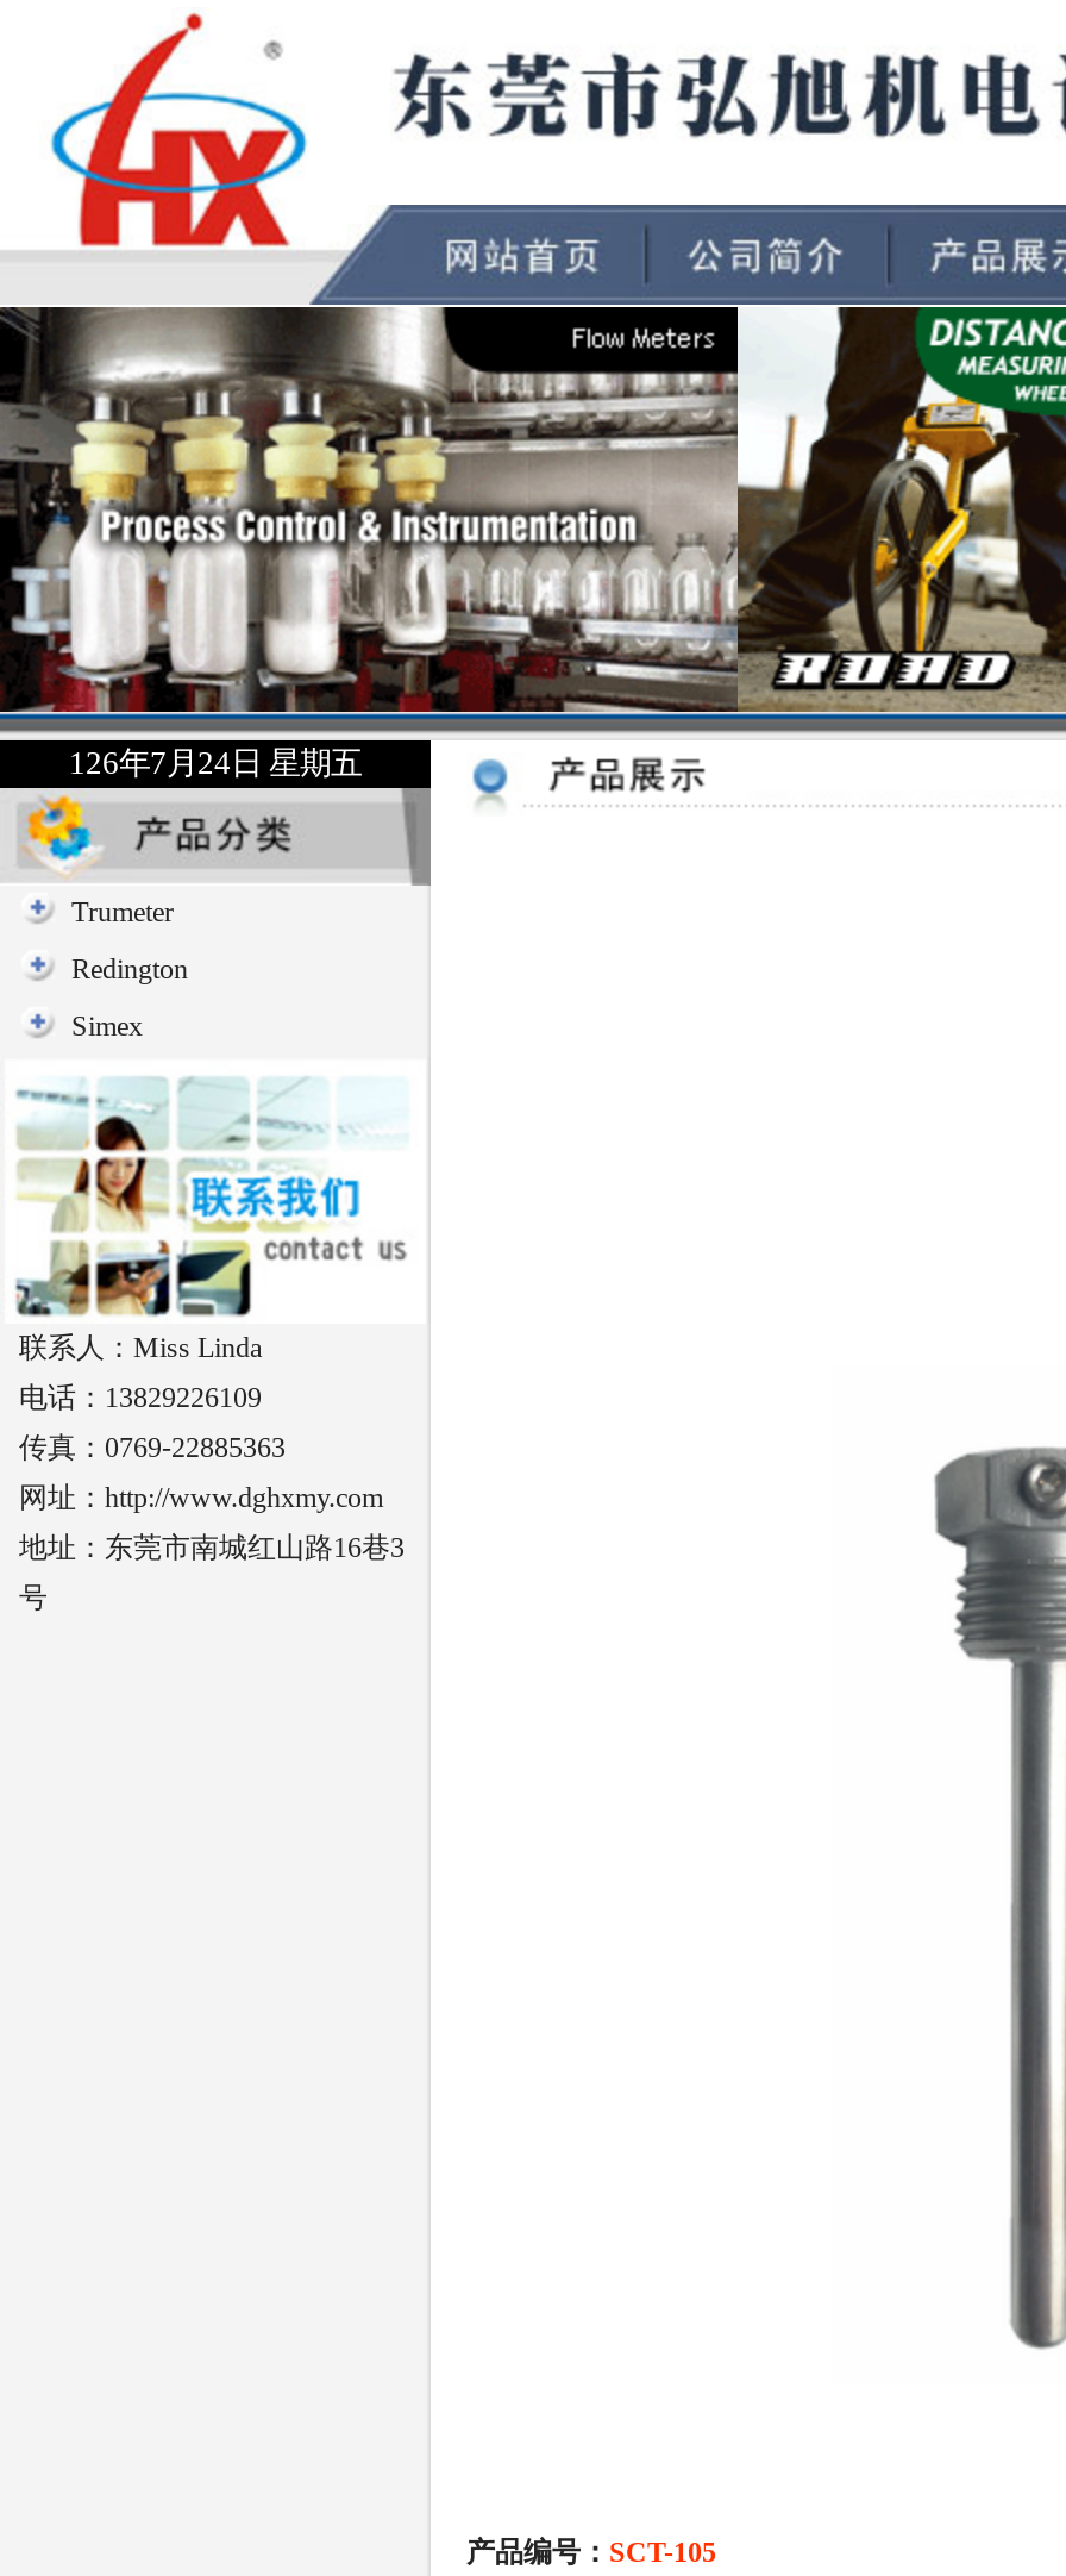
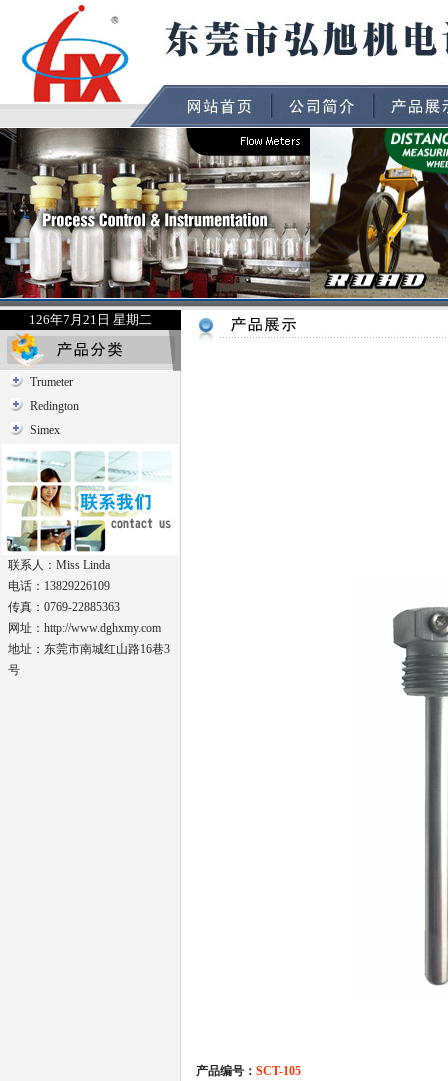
[69,745,362,781] 126年7月24日 星期五 -> [29,312,152,327] 126年7月21日 星期二

